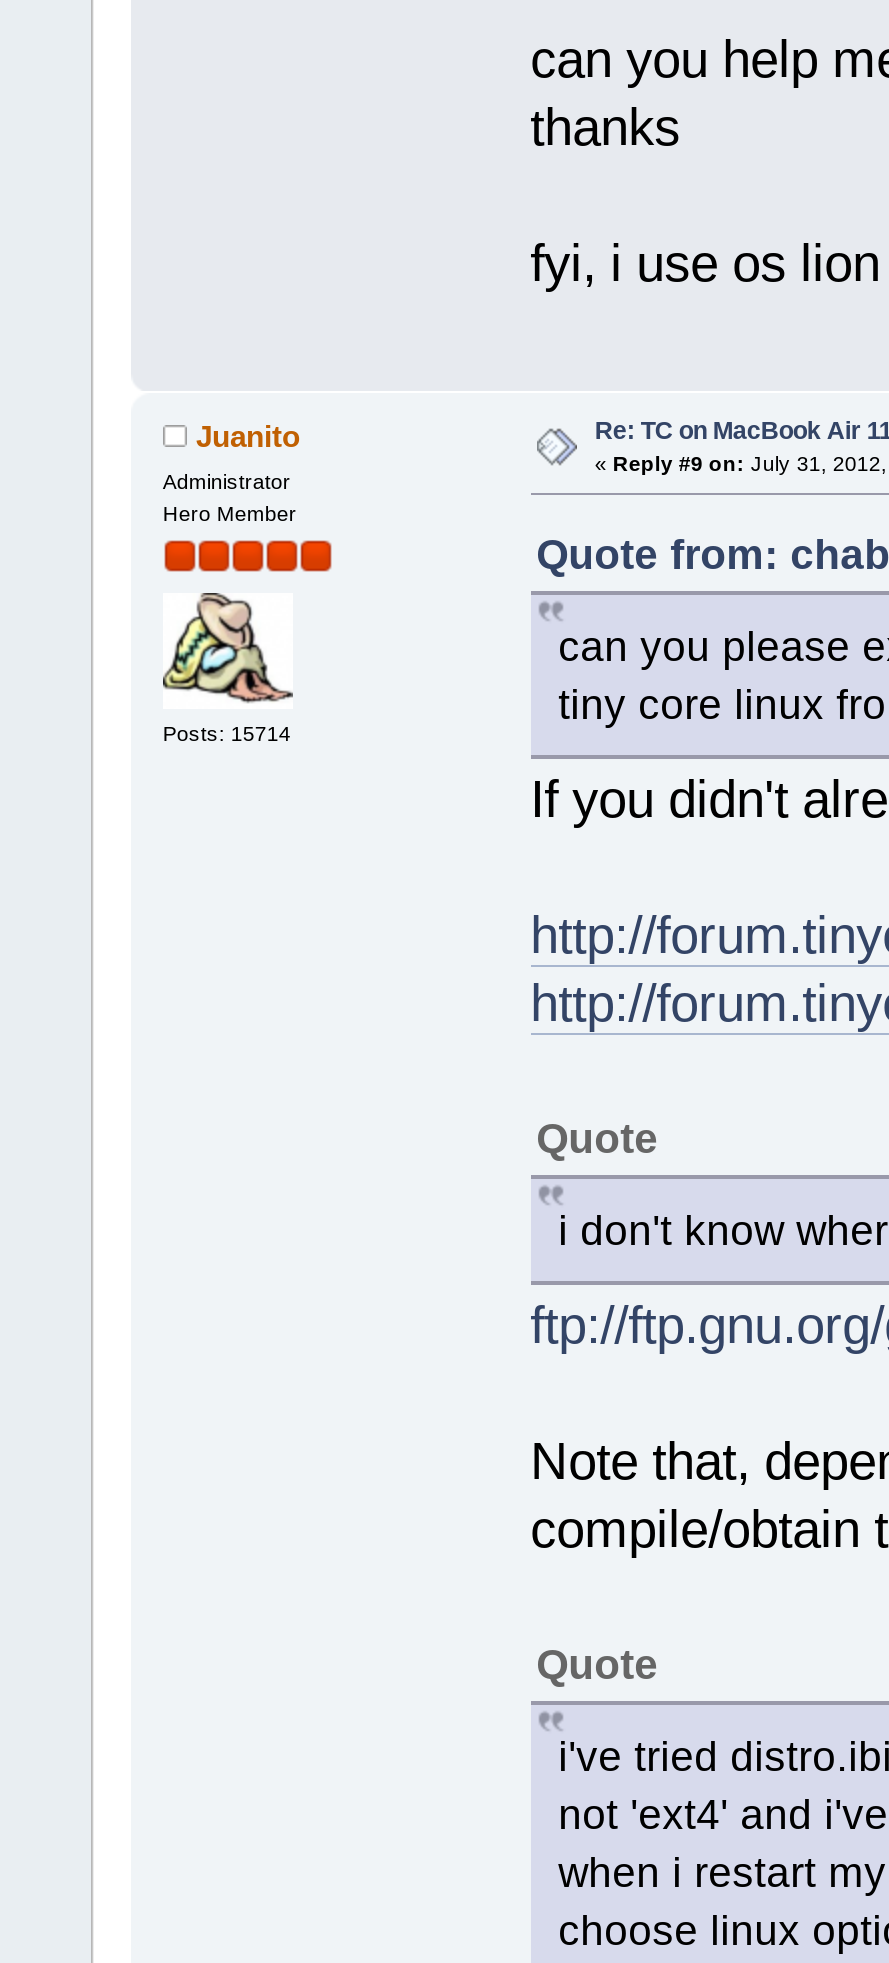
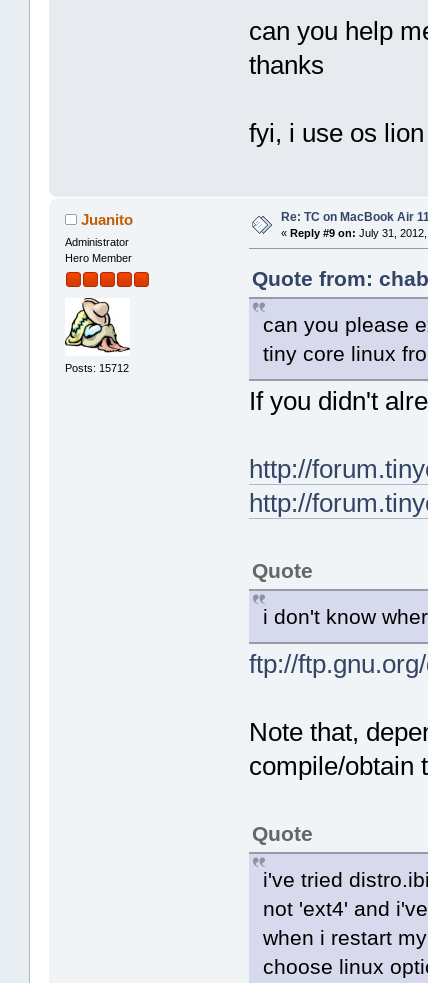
[163,720,291,744] Posts: 15714 -> [65,361,129,373] Posts: 15712

